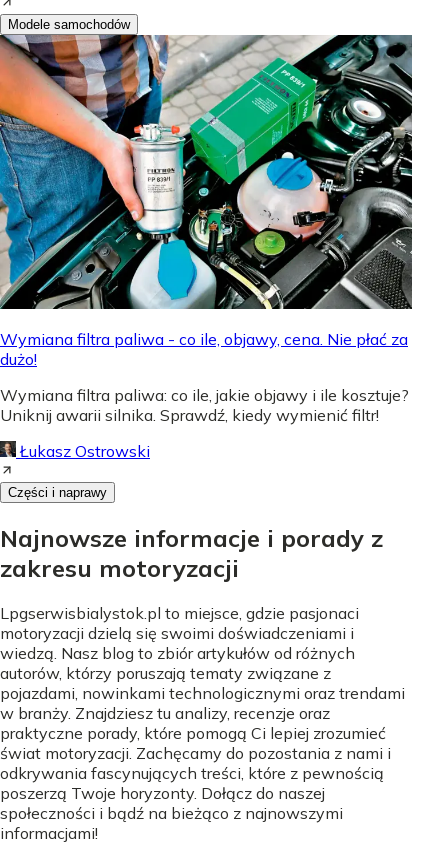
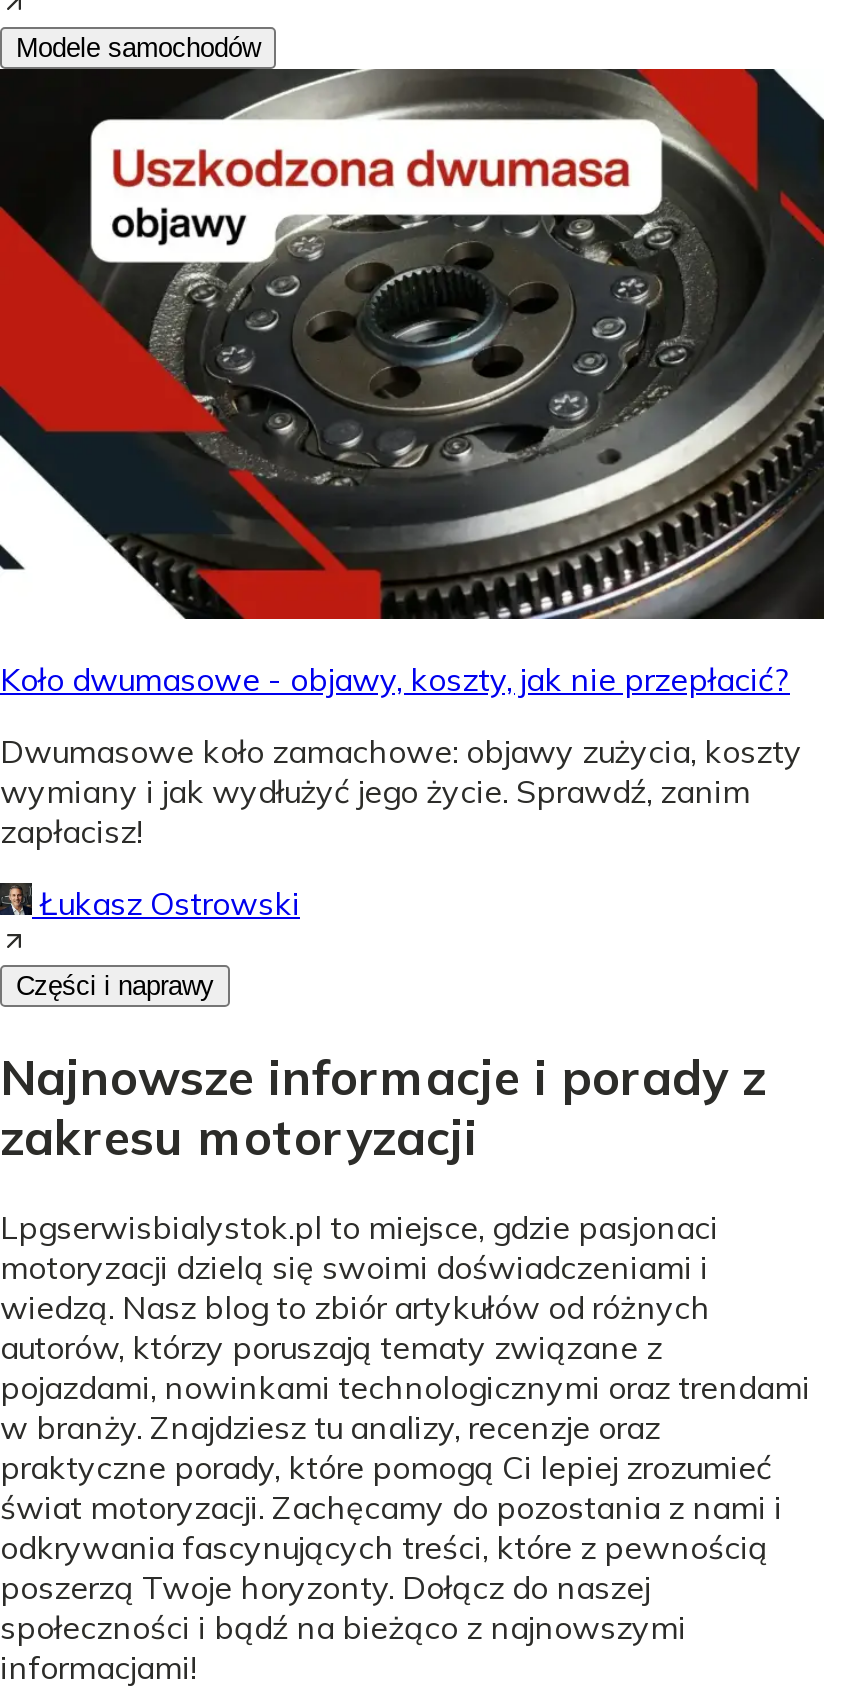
[0,34,413,369] [image] | Wymiana filtra paliwa - co ile, objawy, cena. Nie płać za | dużo! -> [0,66,826,699] [image] | Koło dwumasowe - objawy, koszty, jak nie przepłacić?
[0,385,409,425] Wymiana filtra paliwa: co ile, jakie objawy i ile kosztuje? | Uniknij awarii silnika. Sprawdź, kiedy wymienić filtr! -> [0,731,802,851] Dwumasowe koło zamachowe: objawy zużycia, koszty | wymiany i jak wydłużyć jego życie. Sprawdź, zanim | zapłacisz!

